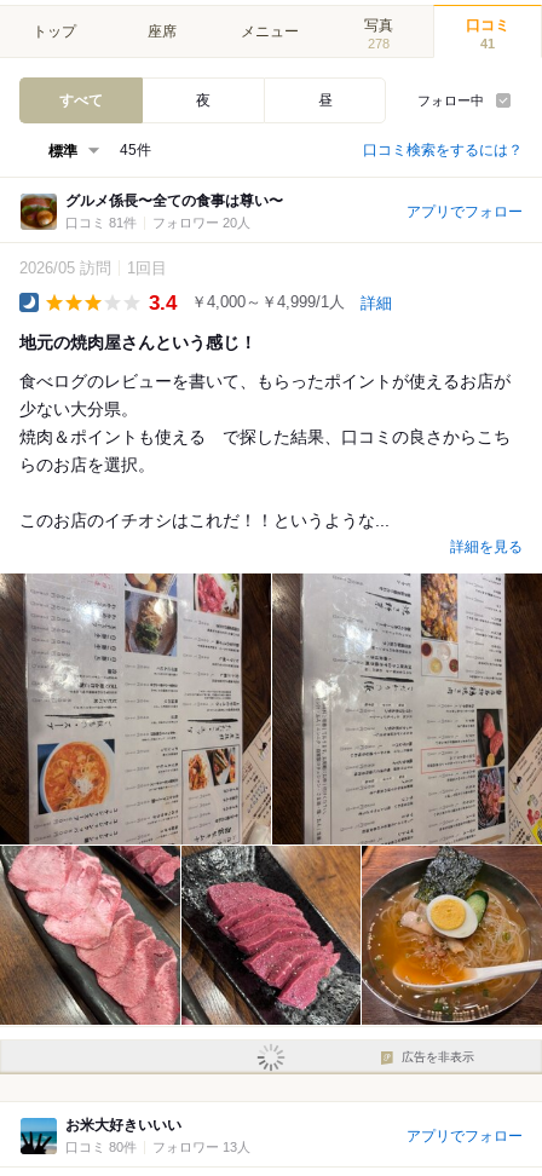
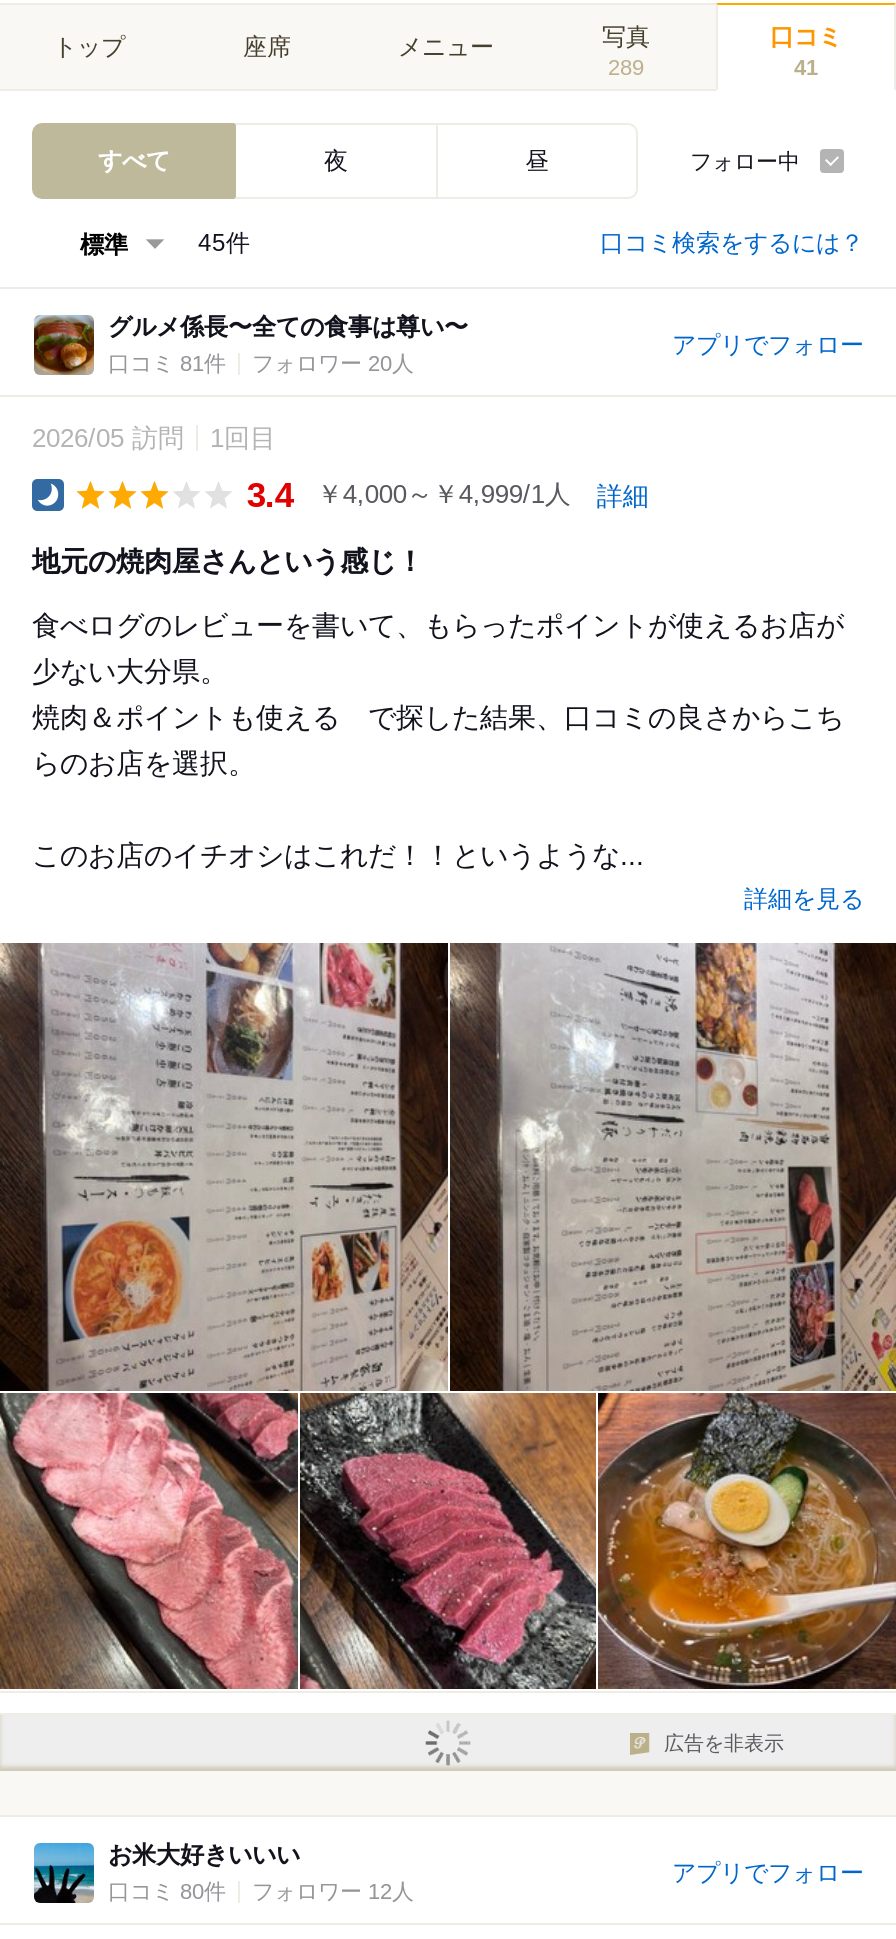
[368,36,390,51] 278 -> [608,55,644,79] 289
[152,1140,250,1154] フォロワー 13人 -> [252,1879,414,1903] フォロワー 12人

